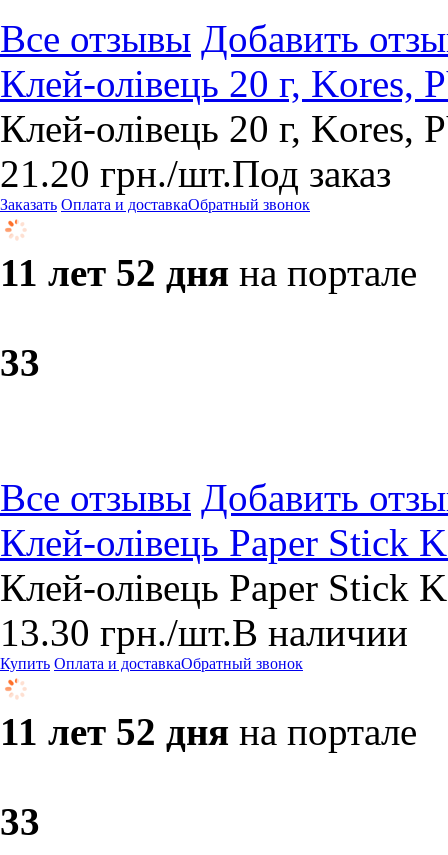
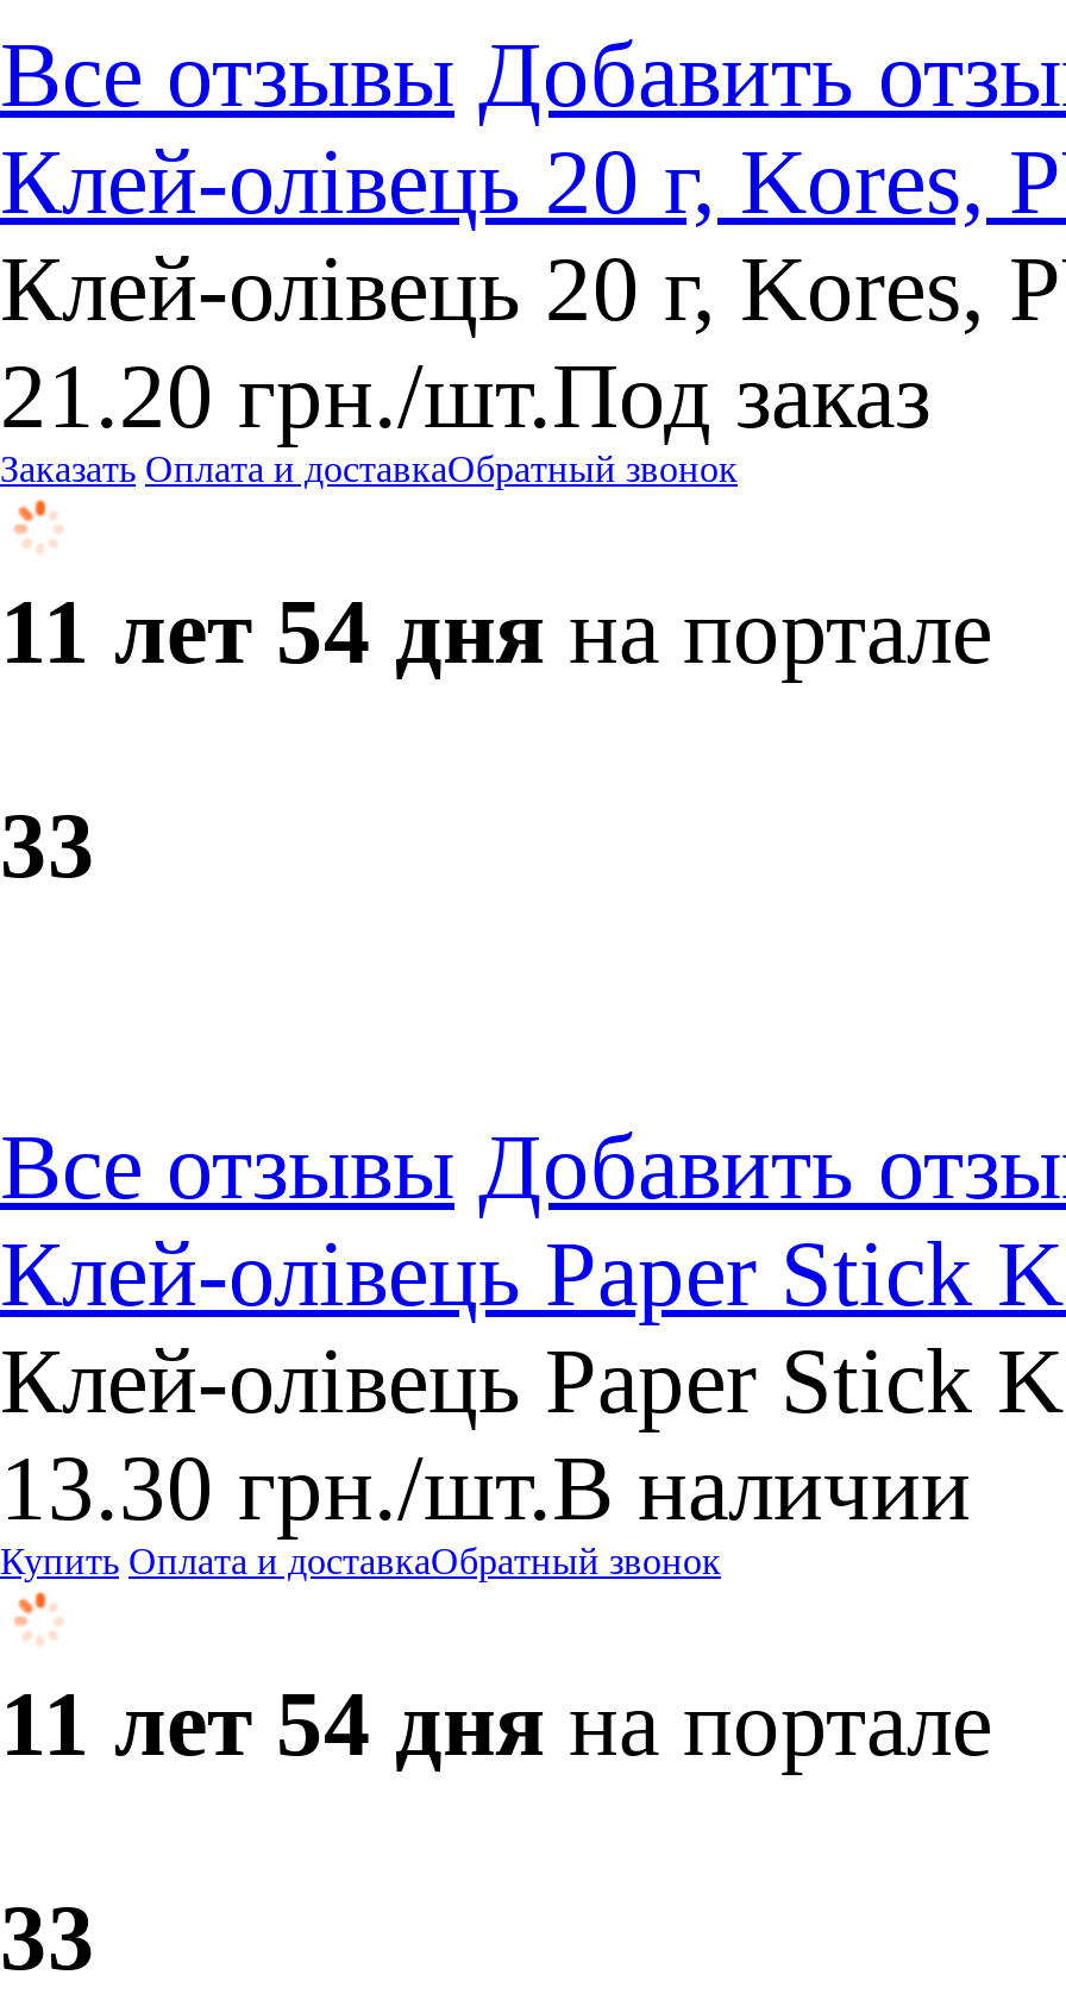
[0,251,417,294] 11 лет 52 дня на портале -> [0,579,992,682] 11 лет 54 дня на портале
[0,710,417,753] 11 лет 52 дня на портале -> [0,1672,992,1774] 11 лет 54 дня на портале

